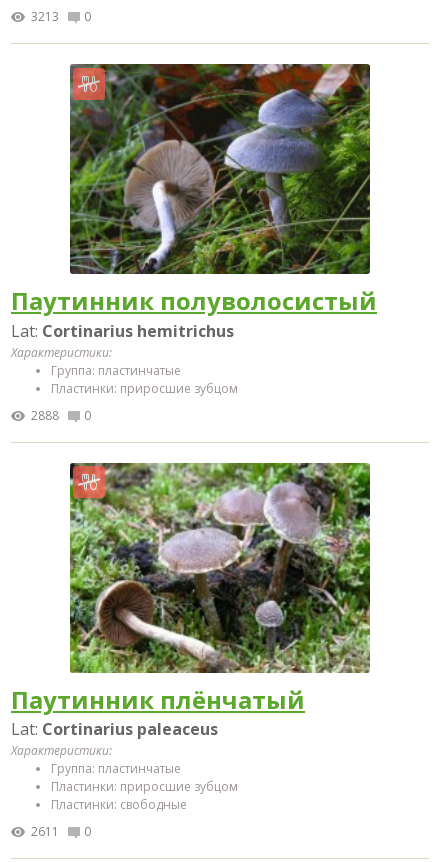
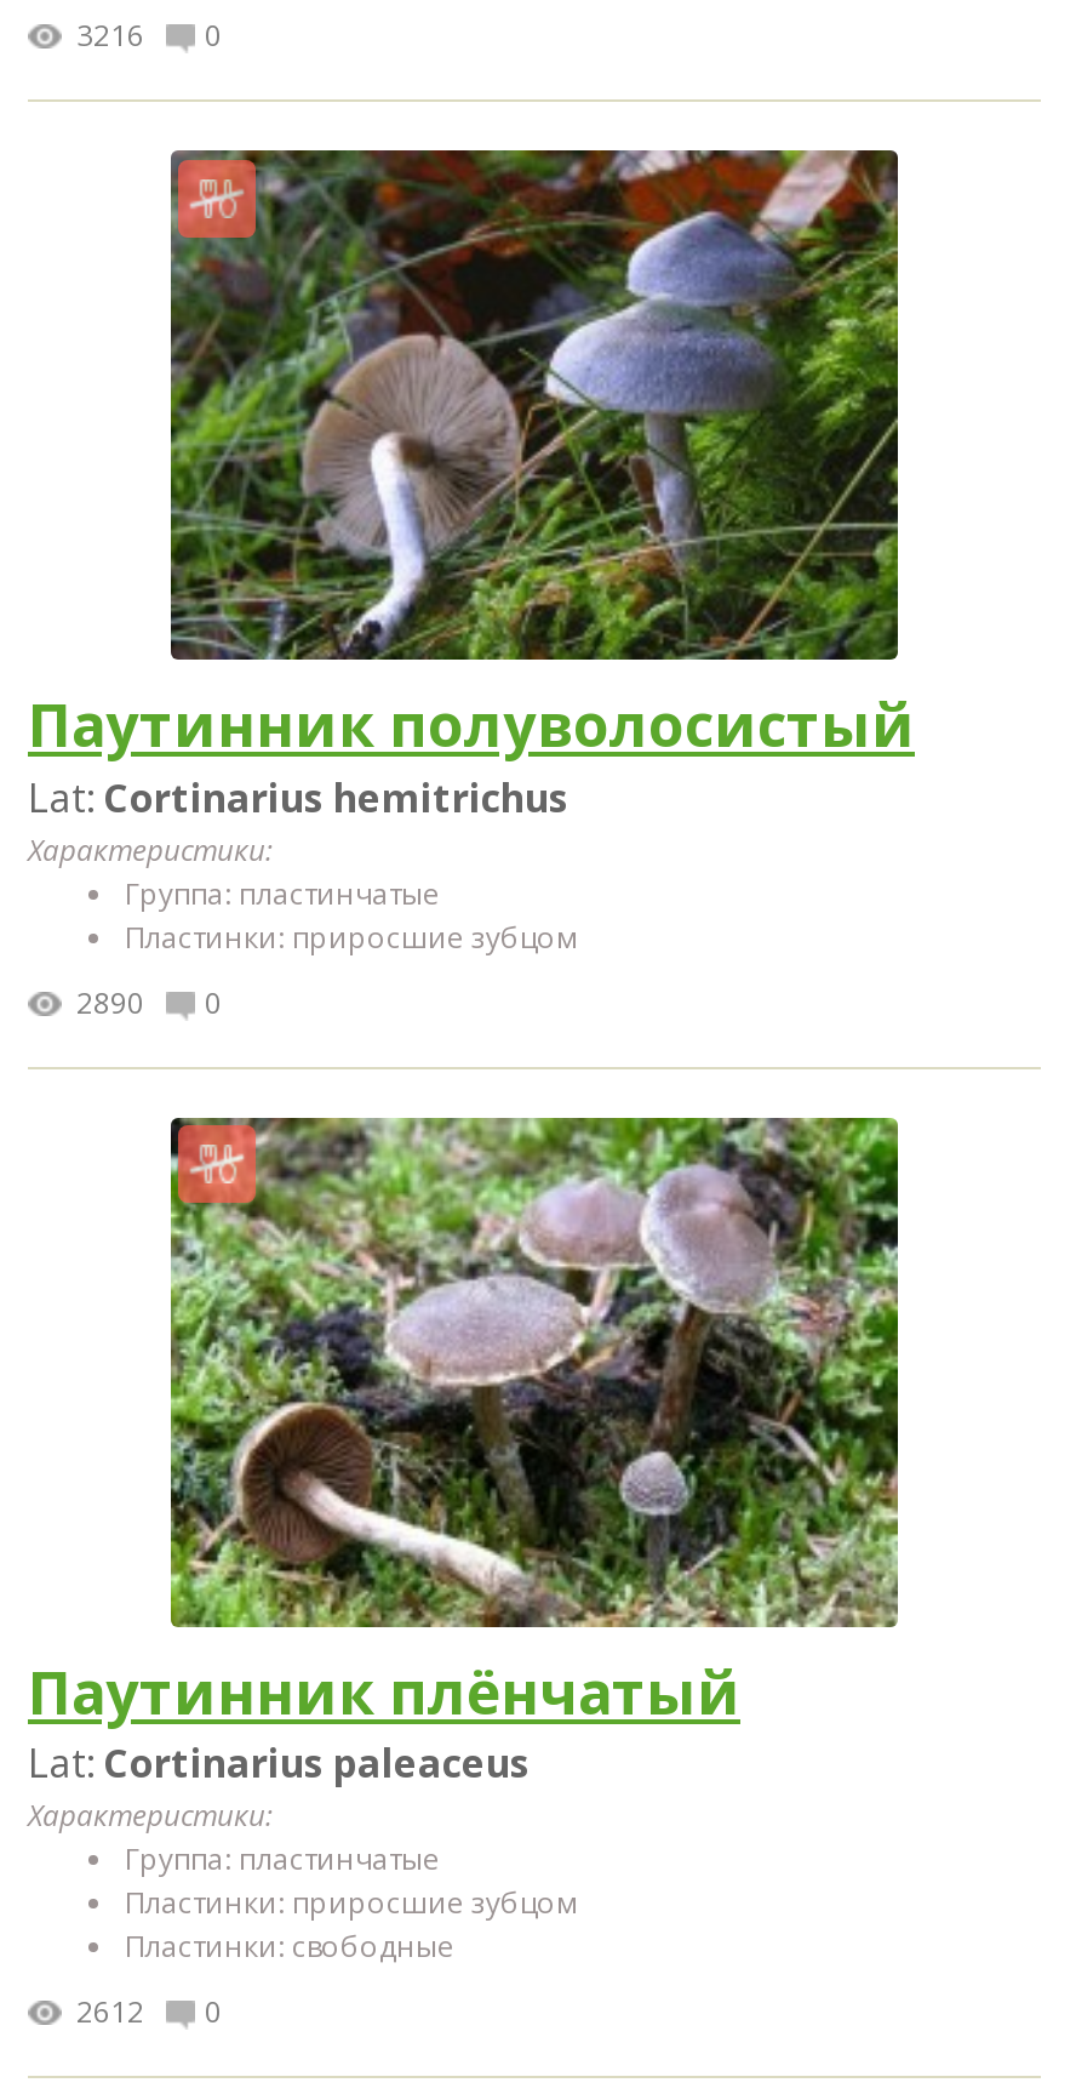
[31,8,91,25] 3213 0 -> [76,15,222,57] 3216 0
[31,406,91,423] 2888 0 -> [76,981,222,1022] 2890 0
[31,823,91,840] 2611 0 -> [76,1990,222,2031] 2612 0

